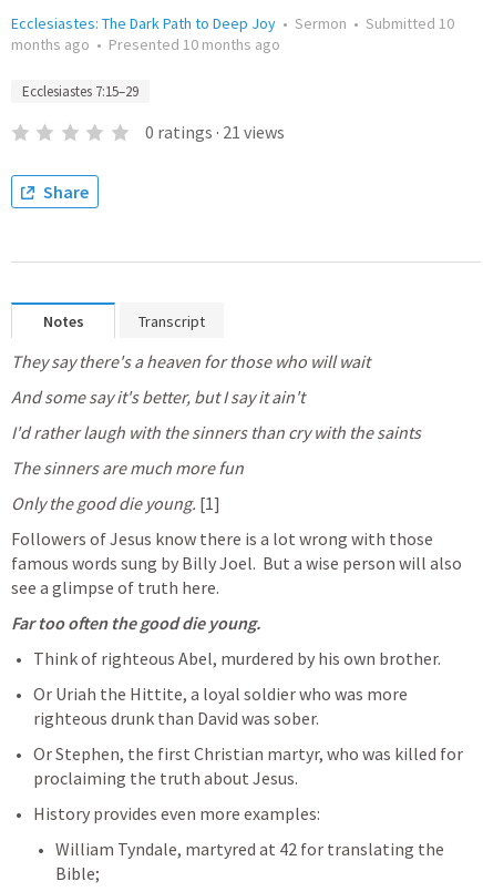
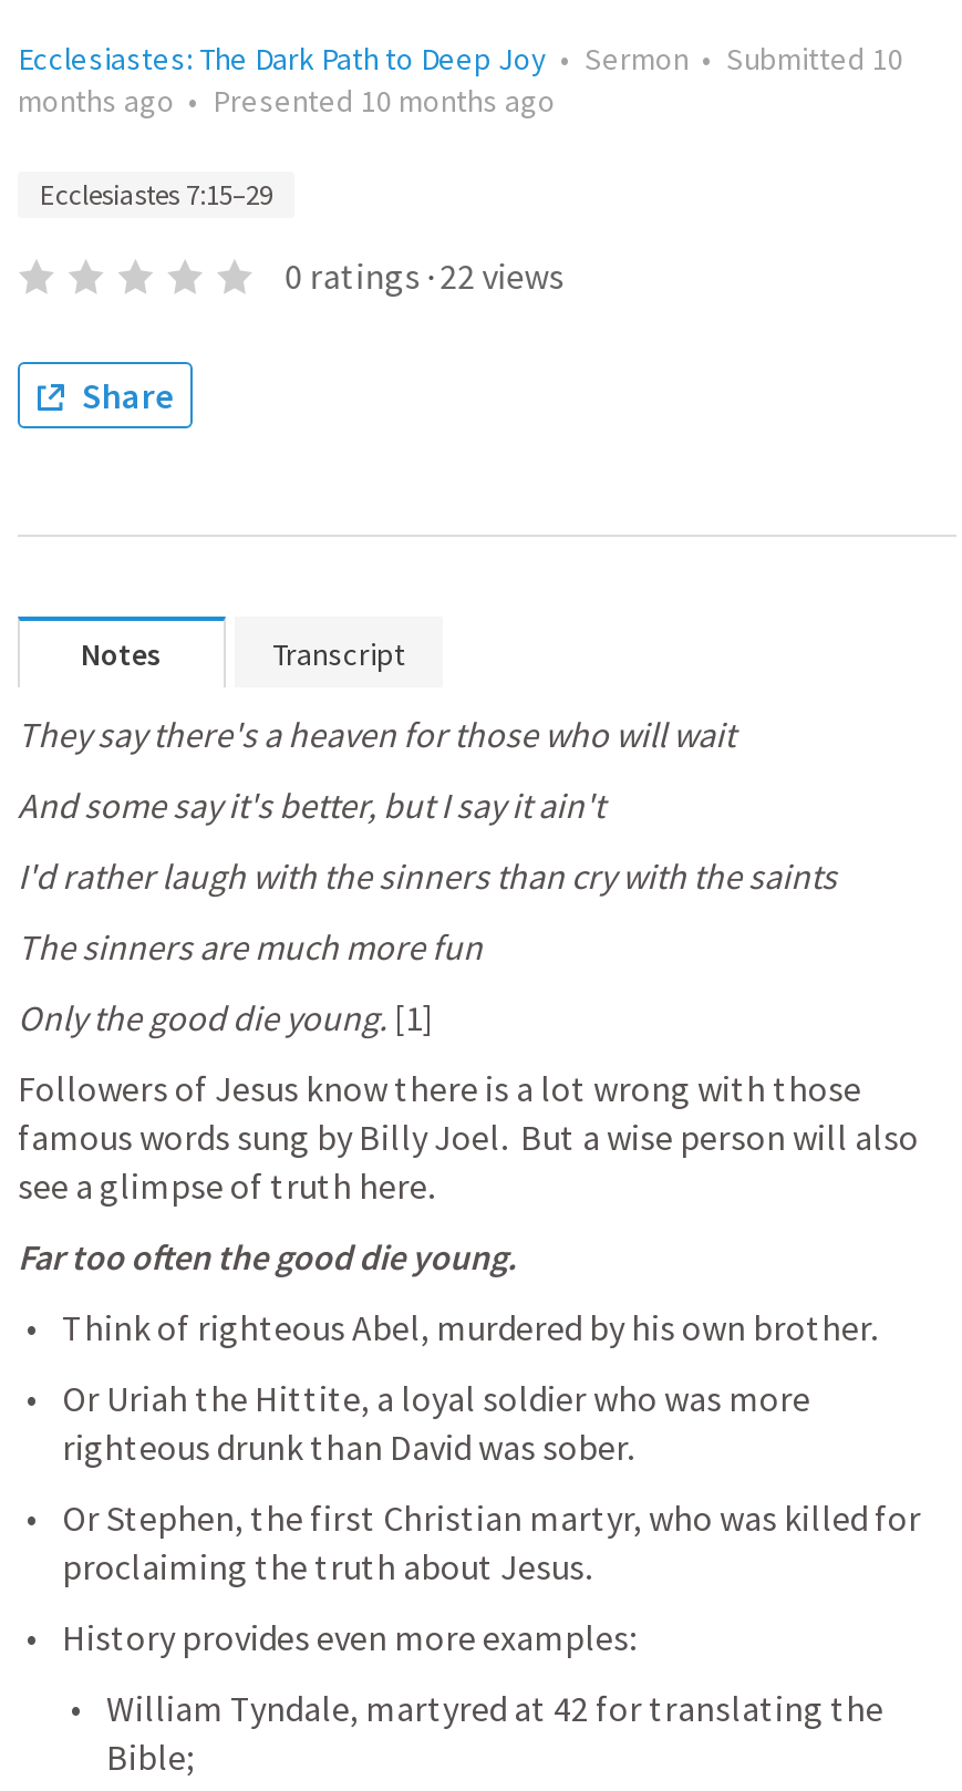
[145,121,284,143] 0 ratings · 21 views -> [285,253,564,298] 0 ratings · 22 views

